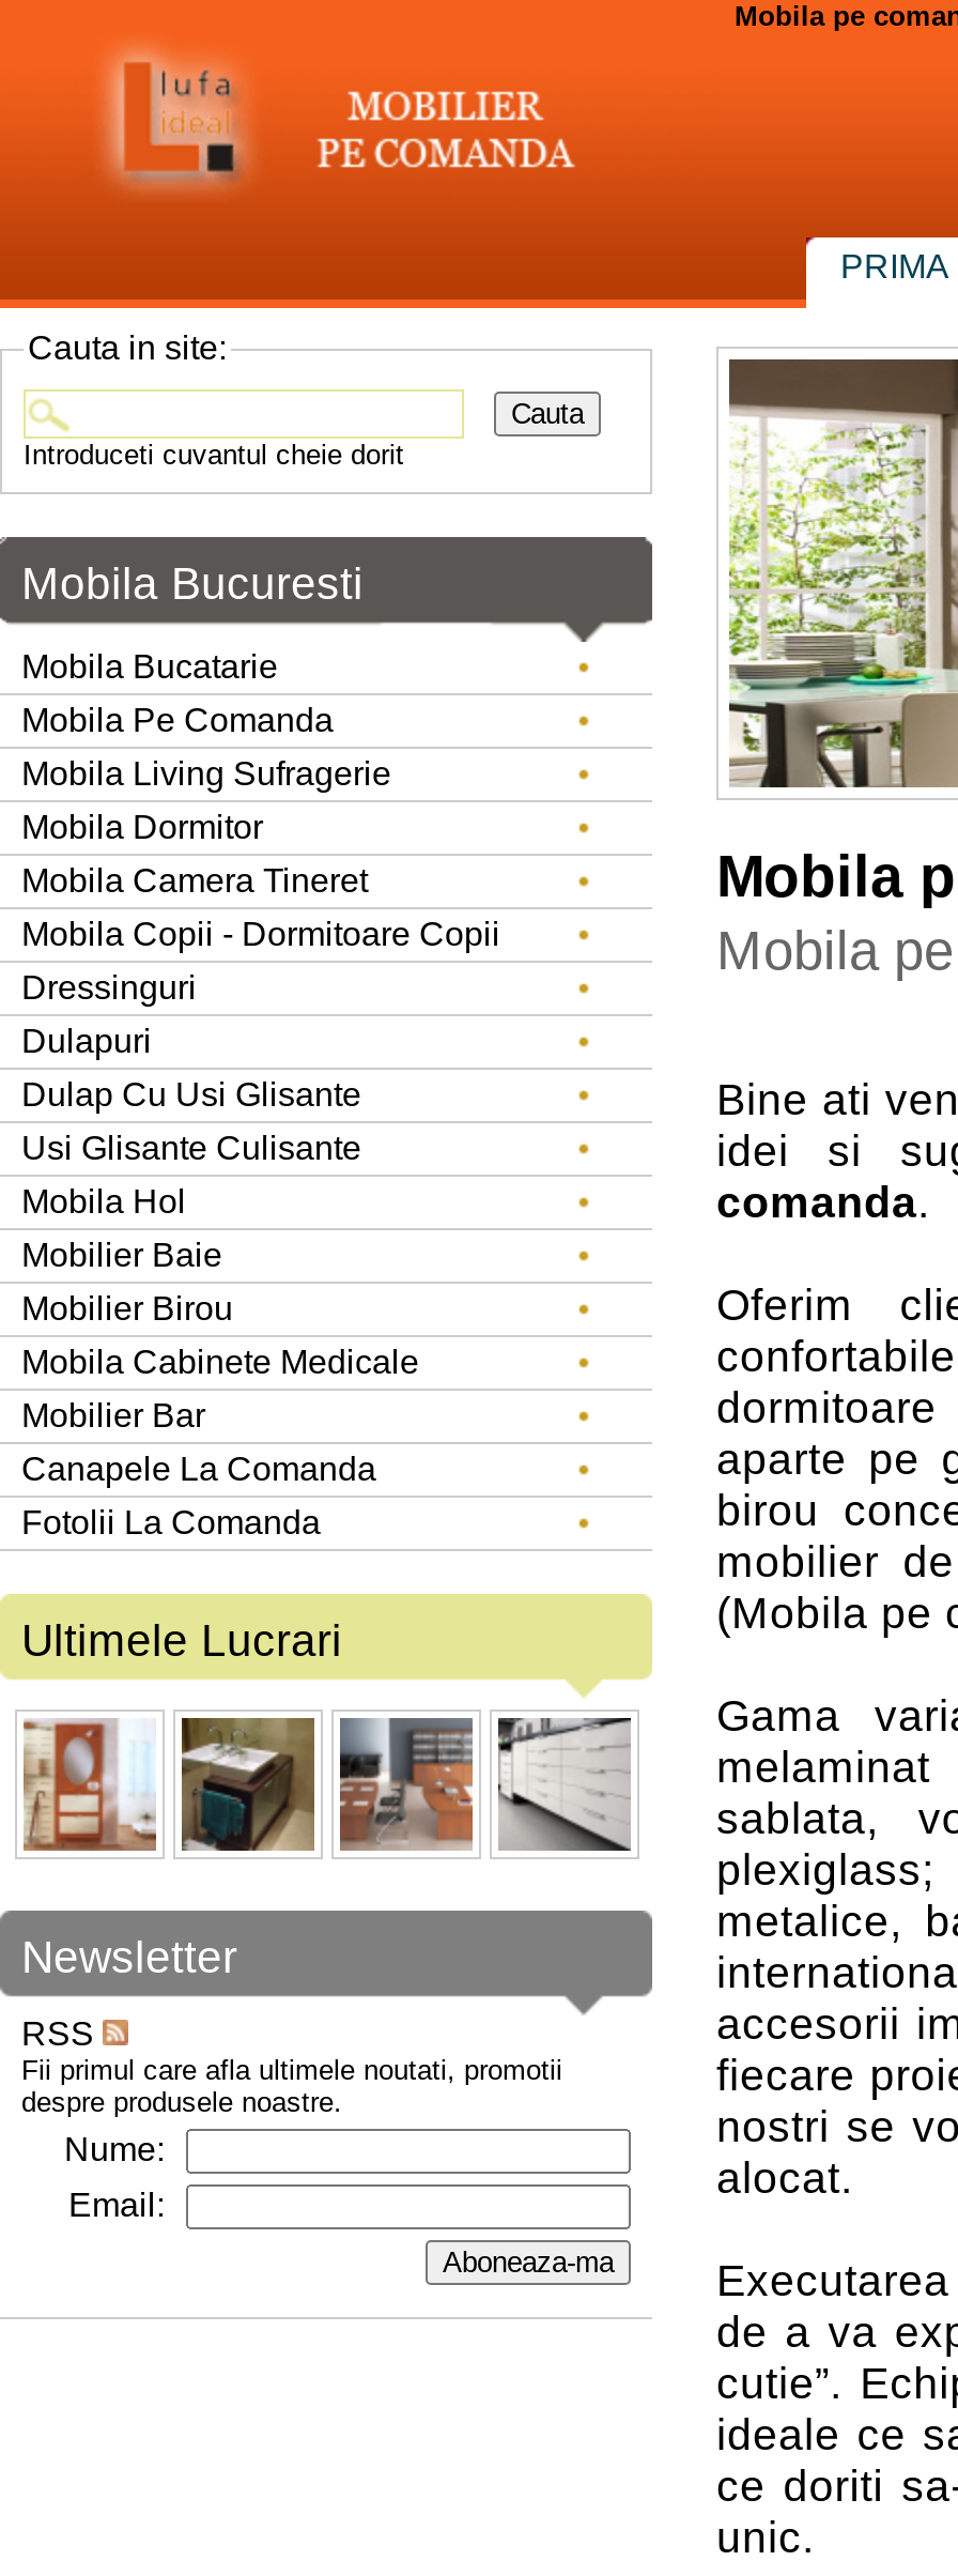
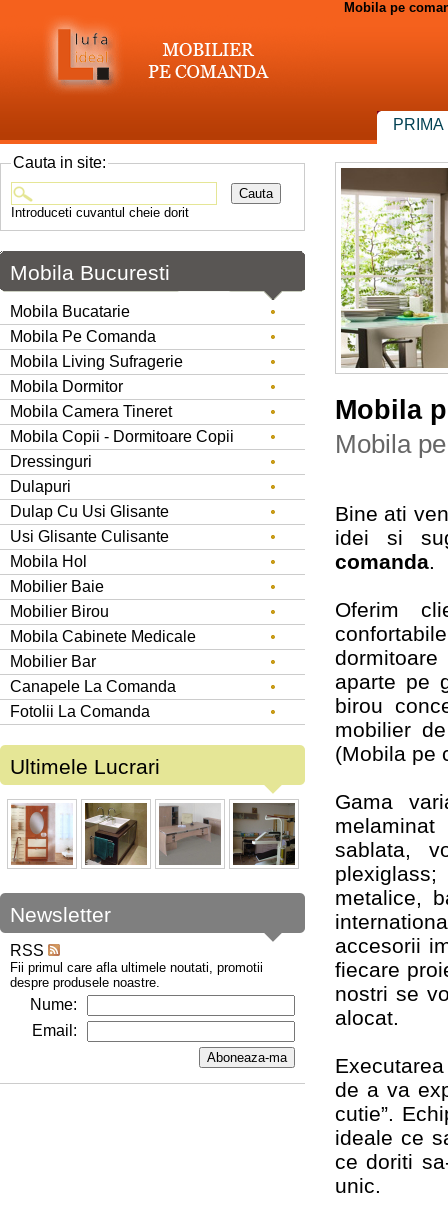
[338,1718,473,1851] [image] -> [158,804,221,865] [image]
[498,1718,629,1849] [image] -> [233,803,295,865] [image]

